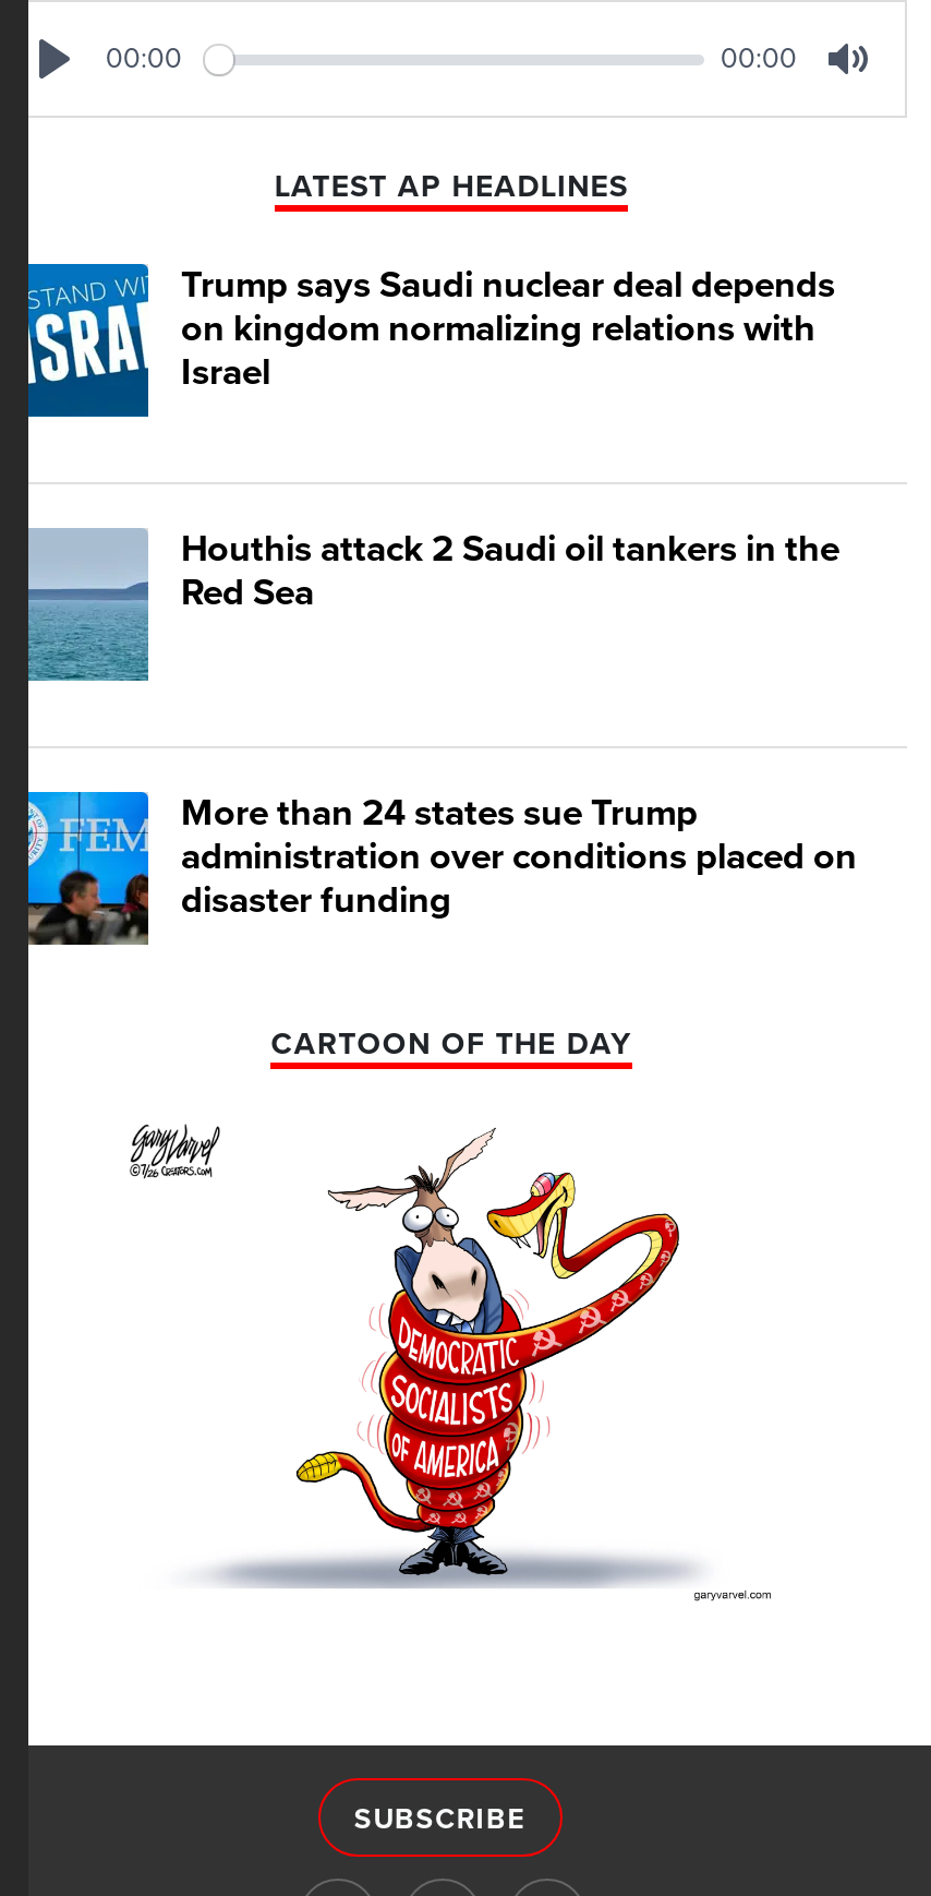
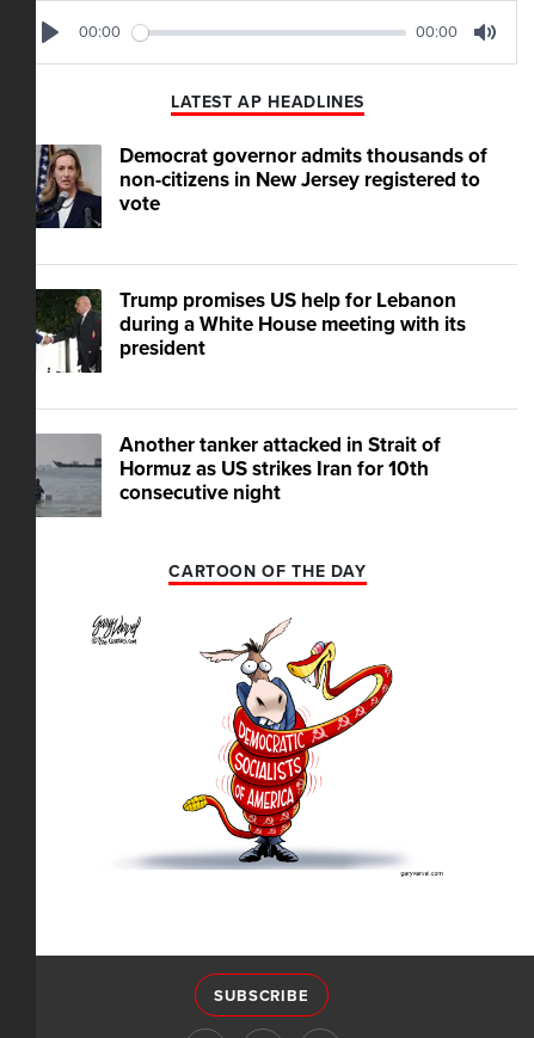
[26,262,835,419] [image] | Trump says Saudi nuclear deal depends | on kingdom normalizing relations with | Israel -> [35,143,487,229] [image] | Democrat governor admits thousands of | non-citizens in New Jersey registered to | vote
[26,526,839,683] [image] | Houthis attack 2 Saudi oil tankers in the | Red Sea -> [35,288,466,374] [image] | Trump promises US help for Lebanon | during a White House meeting with its | president
[26,790,857,945] [image] | More than 24 states sue Trump | administration over conditions placed on | disaster funding -> [35,432,441,517] [image] | Another tanker attacked in Strait of | Hormuz as US strikes Iran for 10th | consecutive night

